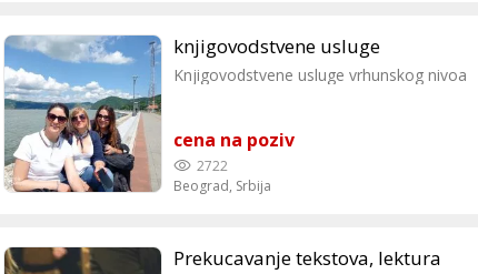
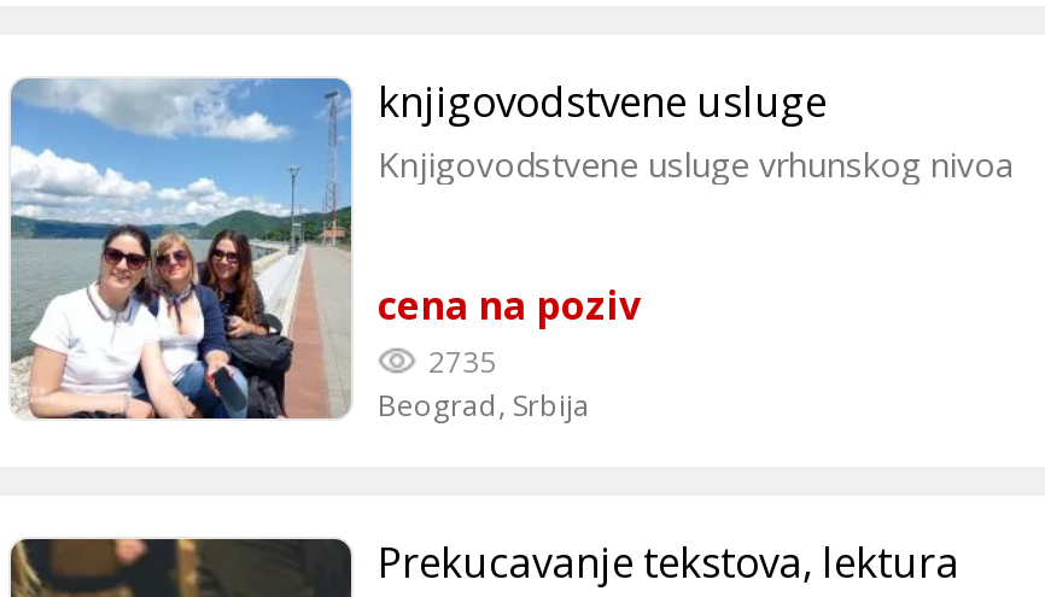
[197,156,228,175] 2722 -> [428,341,496,382] 2735

